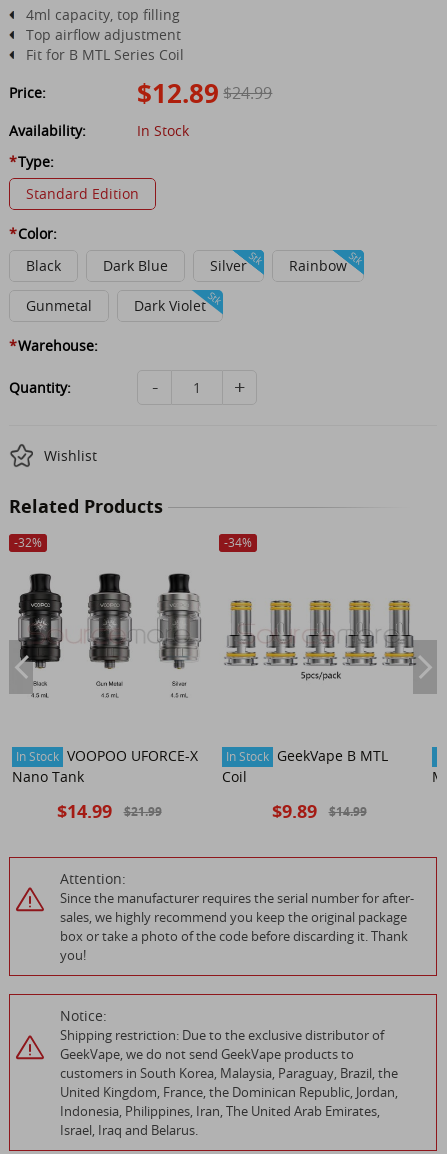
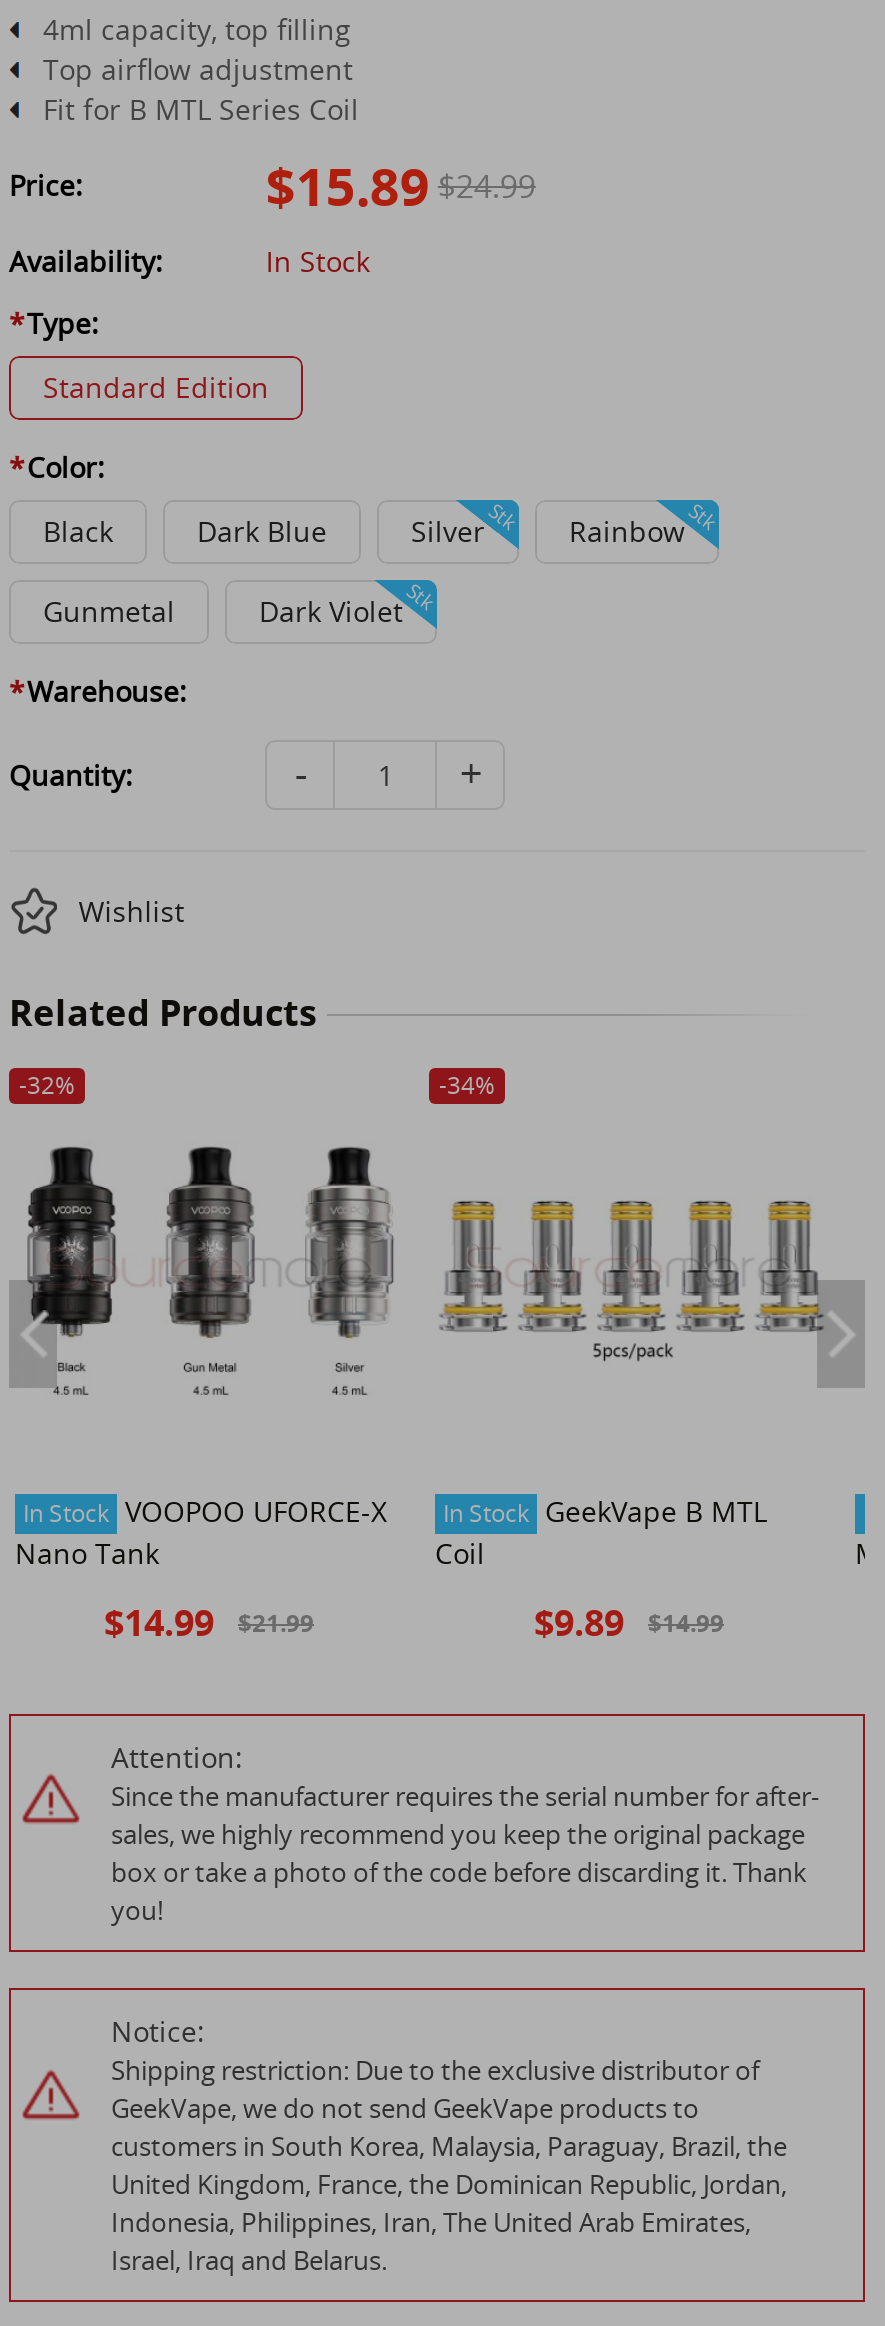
[137,75,272,111] $12.89 $24.99 -> [266,150,536,222] $15.89 $24.99

